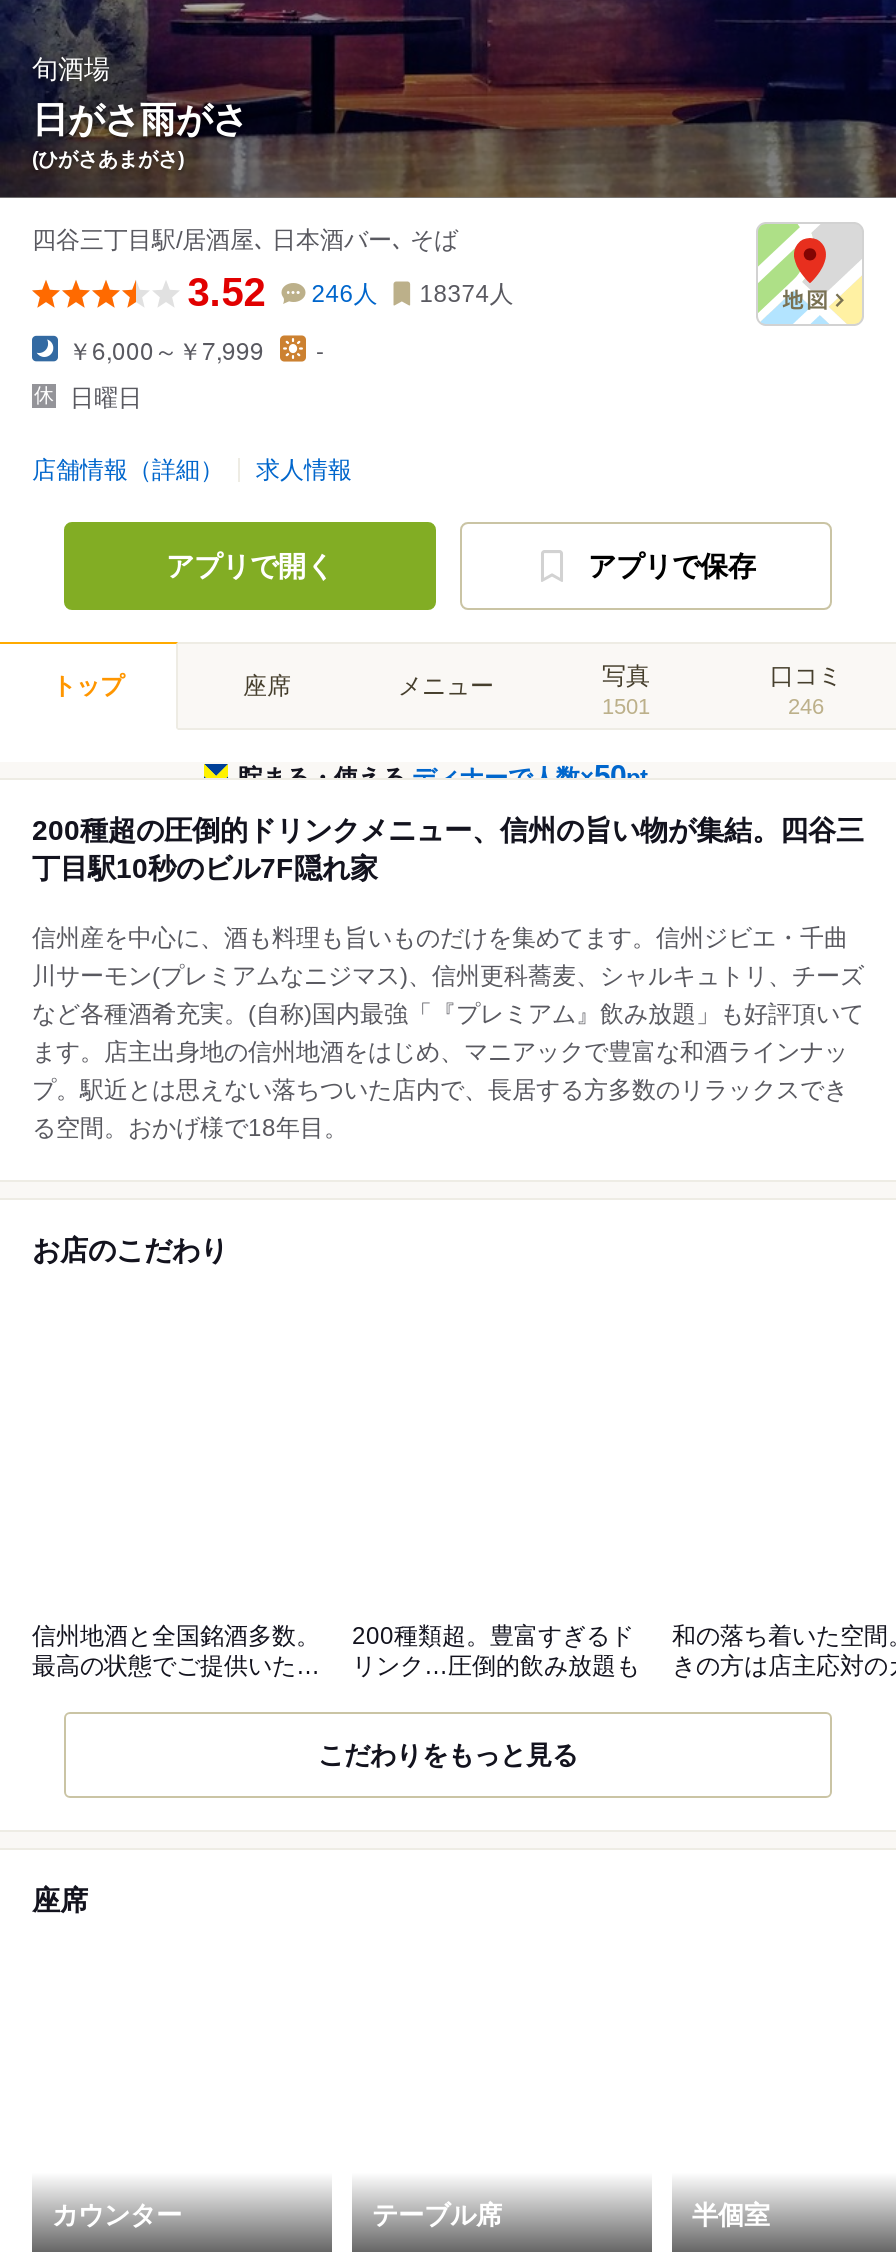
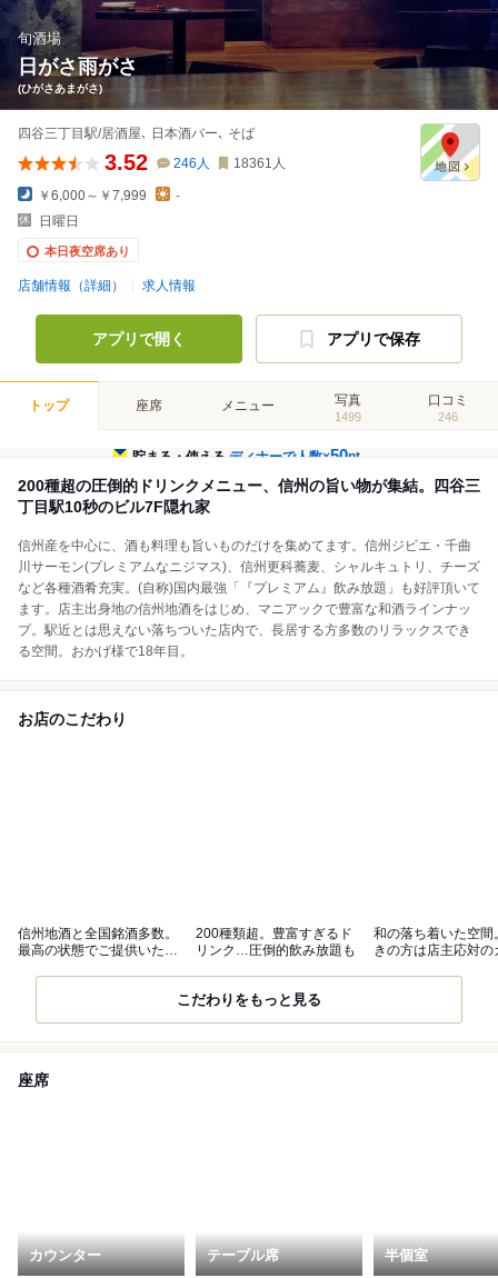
[188,270,514,314] 3.52 246人 18374人 -> [104,150,285,174] 3.52 246人 18361人
none -> [44,244,130,258] 本日夜空席あり
[602,694,650,718] 1501 -> [335,410,361,423] 1499

